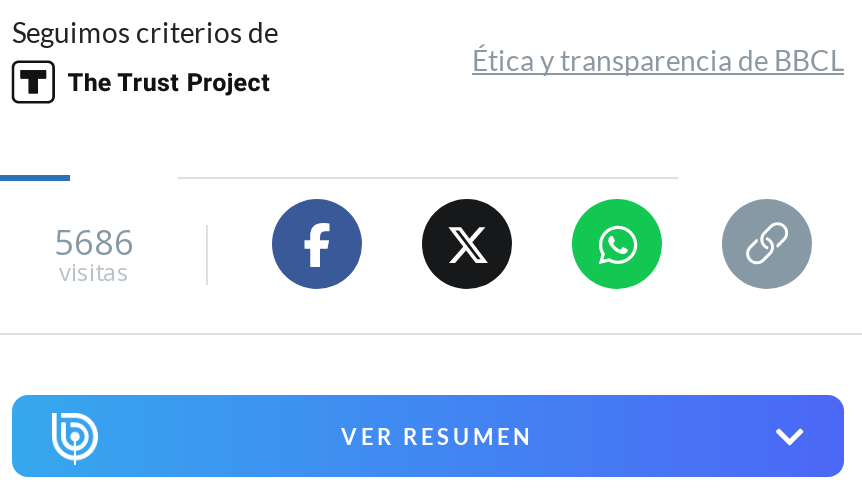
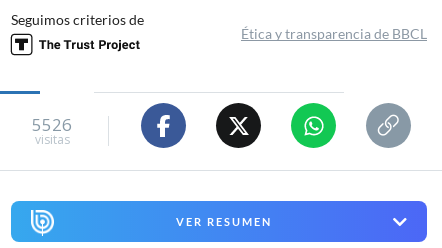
[54,219,134,265] 5686 -> [32,113,72,136] 5526

